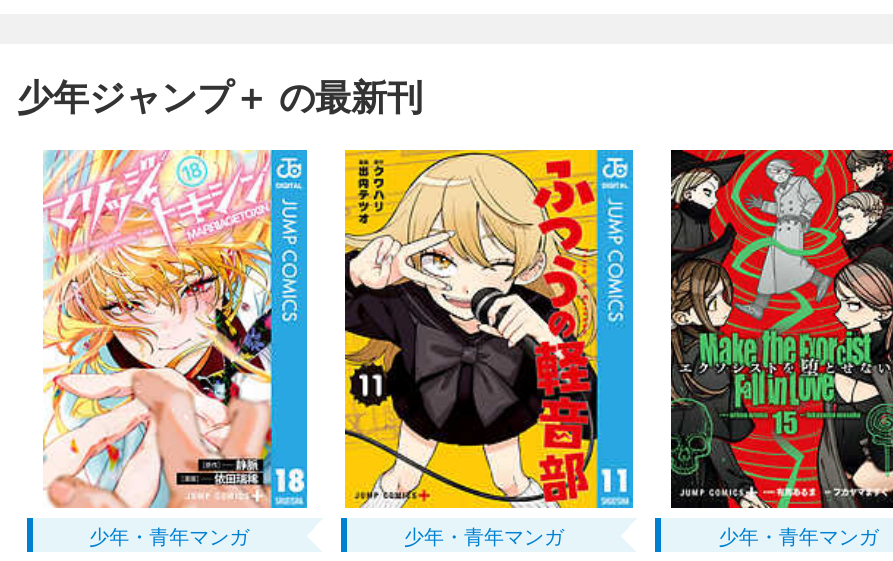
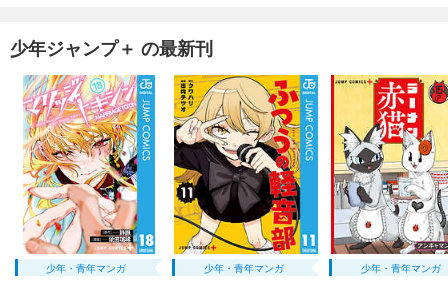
[659,148,887,510] [image] -> [330,74,445,255] [image]

